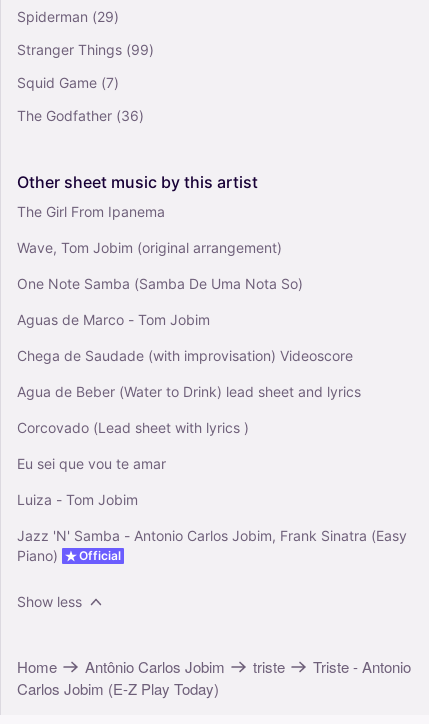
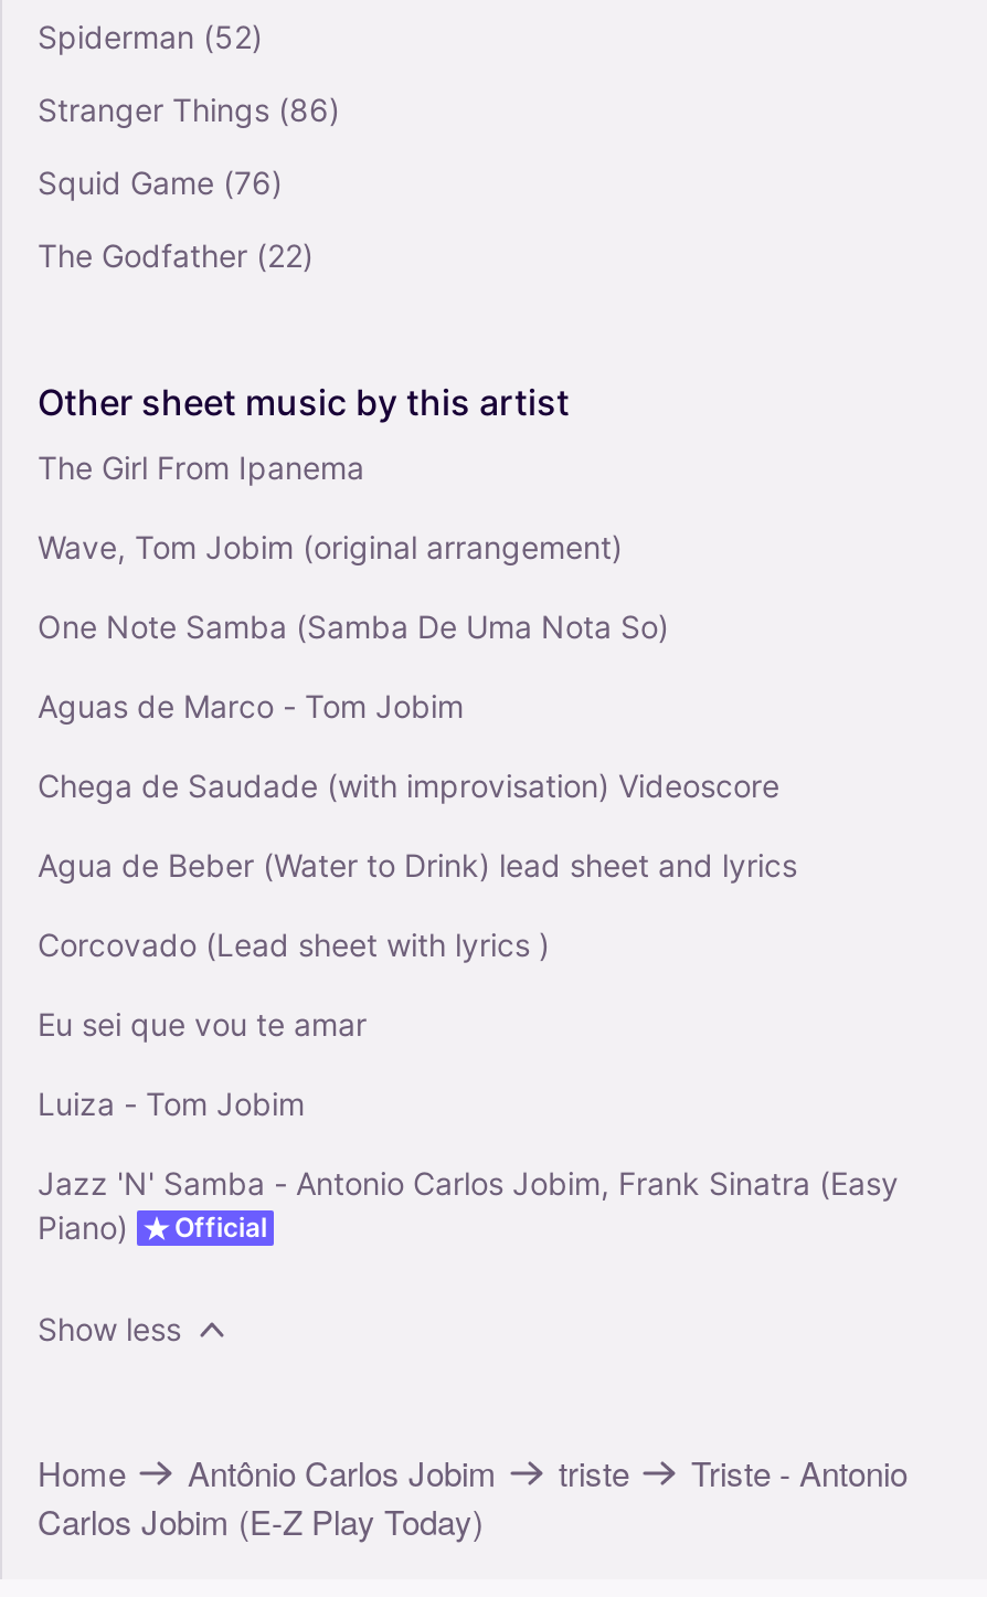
[17,8,119,25] Spiderman (29) -> [38,18,263,56] Spiderman (52)
[17,41,154,58] Stranger Things (99) -> [38,91,340,129] Stranger Things (86)
[17,74,119,91] Squid Game (7) -> [38,164,283,202] Squid Game (76)
[17,107,144,124] The Godfather (36) -> [38,237,314,275] The Godfather (22)

